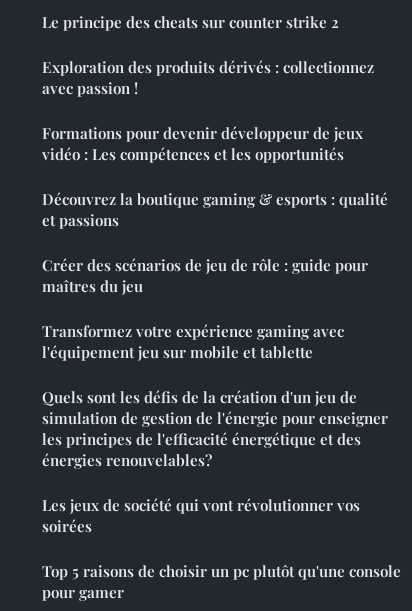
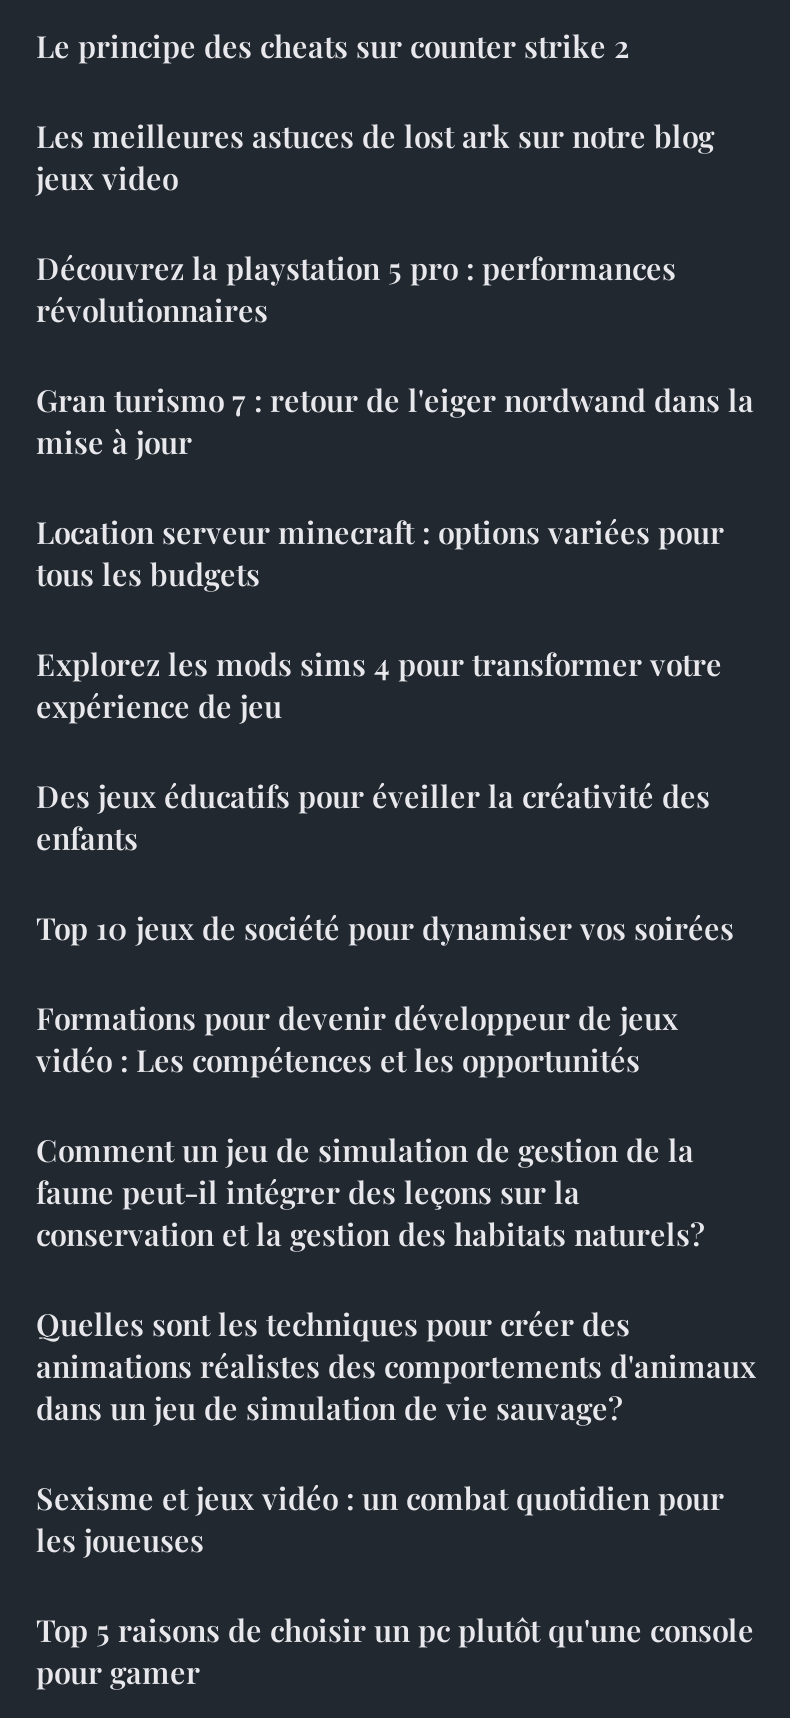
[42,56,374,97] Exploration des produits dérivés : collectionnez | avec passion ! -> [36,116,754,948] Les meilleures astuces de lost ark sur notre blog | jeux video | Découvrez la playstation 5 pro : performances | révolutionnaires | Gran turismo 7 : retour de l'eiger nordwand dans la | mise à jour | Location serveur minecraft : options variées pour | tous les budgets | Explorez les mods sims 4 pour transformer votre | expérience de jeu | Des jeux éducatifs pour éveiller la créativité des | enfants | Top 10 jeux de société pour dynamiser vos soirées
moved [42,122,363,163] -> [36,998,678,1080]: Formations pour devenir développeur de jeux | vidéo : Les compétences et les opportunités
[42,188,388,535] Découvrez la boutique gaming & esports : qualité | et passions | Créer des scénarios de jeu de rôle : guide pour | maîtres du jeu | Transformez votre expérience gaming avec | l'équipement jeu sur mobile et tablette | Quels sont les défis de la création d'un jeu de | simulation de gestion de l'énergie pour enseigner | les principes de l'efficacité énergétique et des | énergies renouvelables? | Les jeux de société qui vont révolutionner vos | soirées -> [36,1130,756,1560] Comment un jeu de simulation de gestion de la | faune peut-il intégrer des leçons sur la | conservation et la gestion des habitats naturels? | Quelles sont les techniques pour créer des | animations réalistes des comportements d'animaux | dans un jeu de simulation de vie sauvage? | Sexisme et jeux vidéo : un combat quotidien pour | les joueuses

